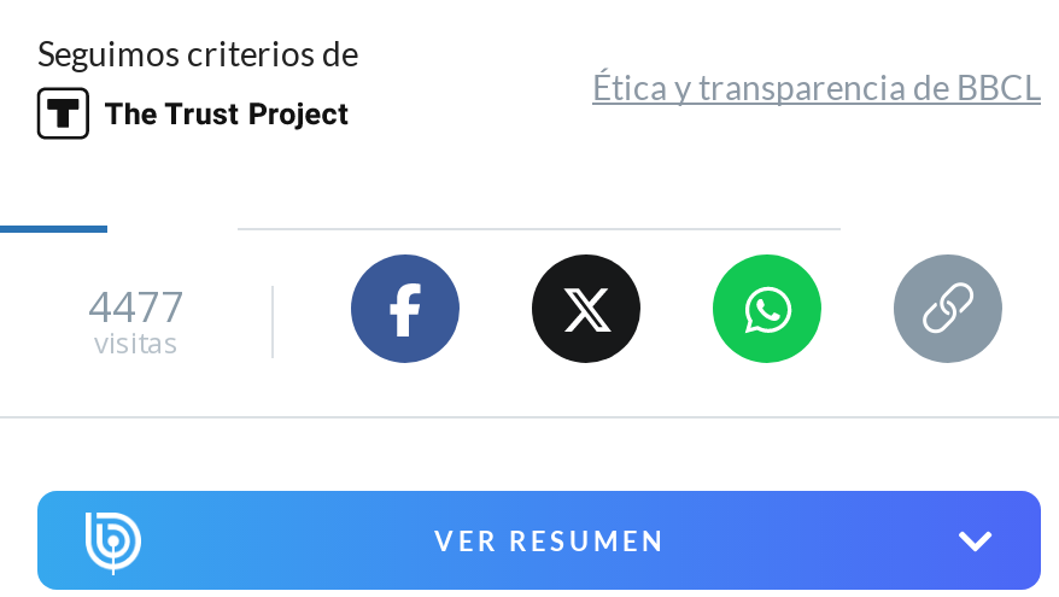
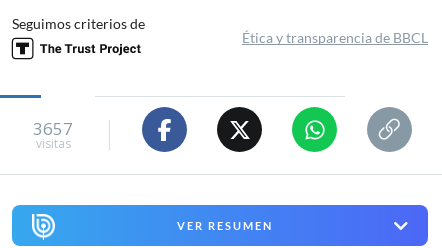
[88,279,185,334] 4477 -> [33,117,73,140] 3657

